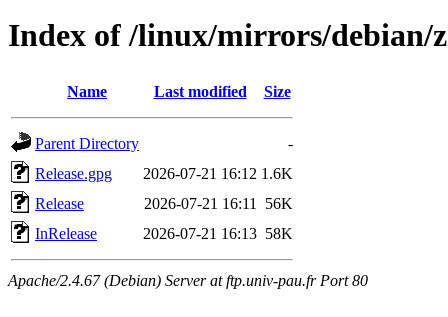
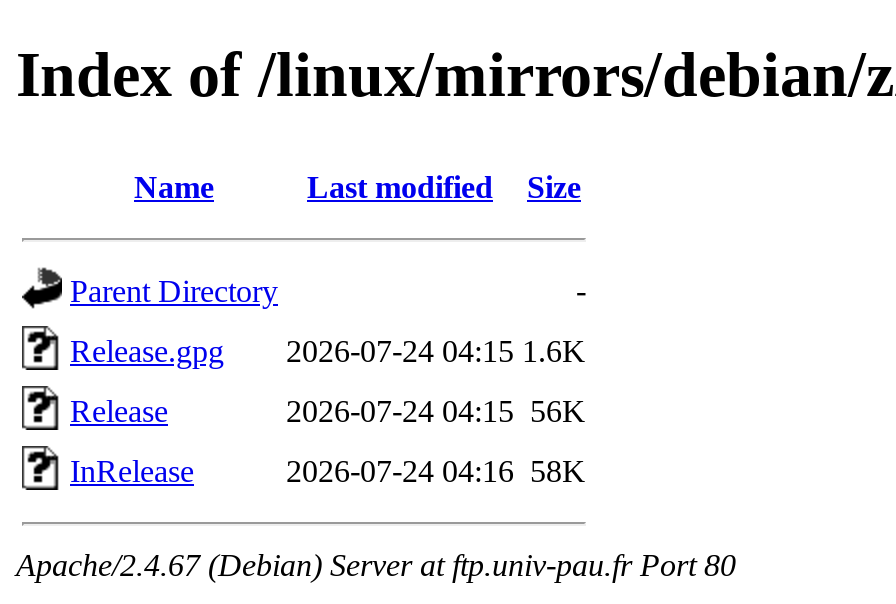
[35,165,293,182] Release.gpg 2026-07-21 16:12 1.6K -> [70,334,586,368] Release.gpg 2026-07-24 04:15 1.6K
[144,195,293,212] 2026-07-21 16:11 56K -> [286,394,586,428] 2026-07-24 04:15 56K
[143,225,293,242] 2026-07-21 16:13 58K -> [286,454,586,488] 2026-07-24 04:16 58K

